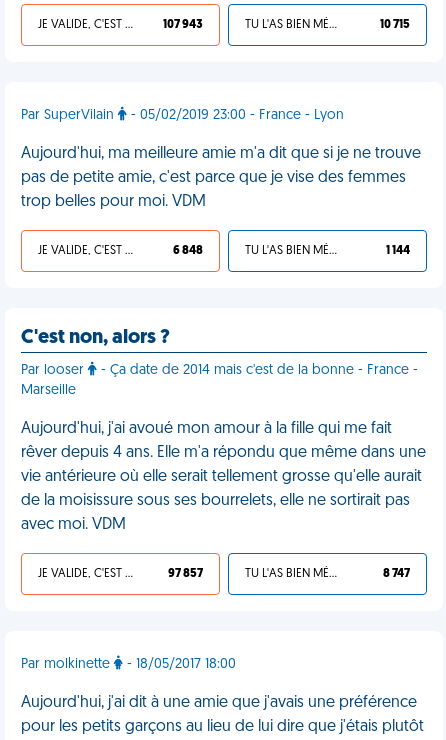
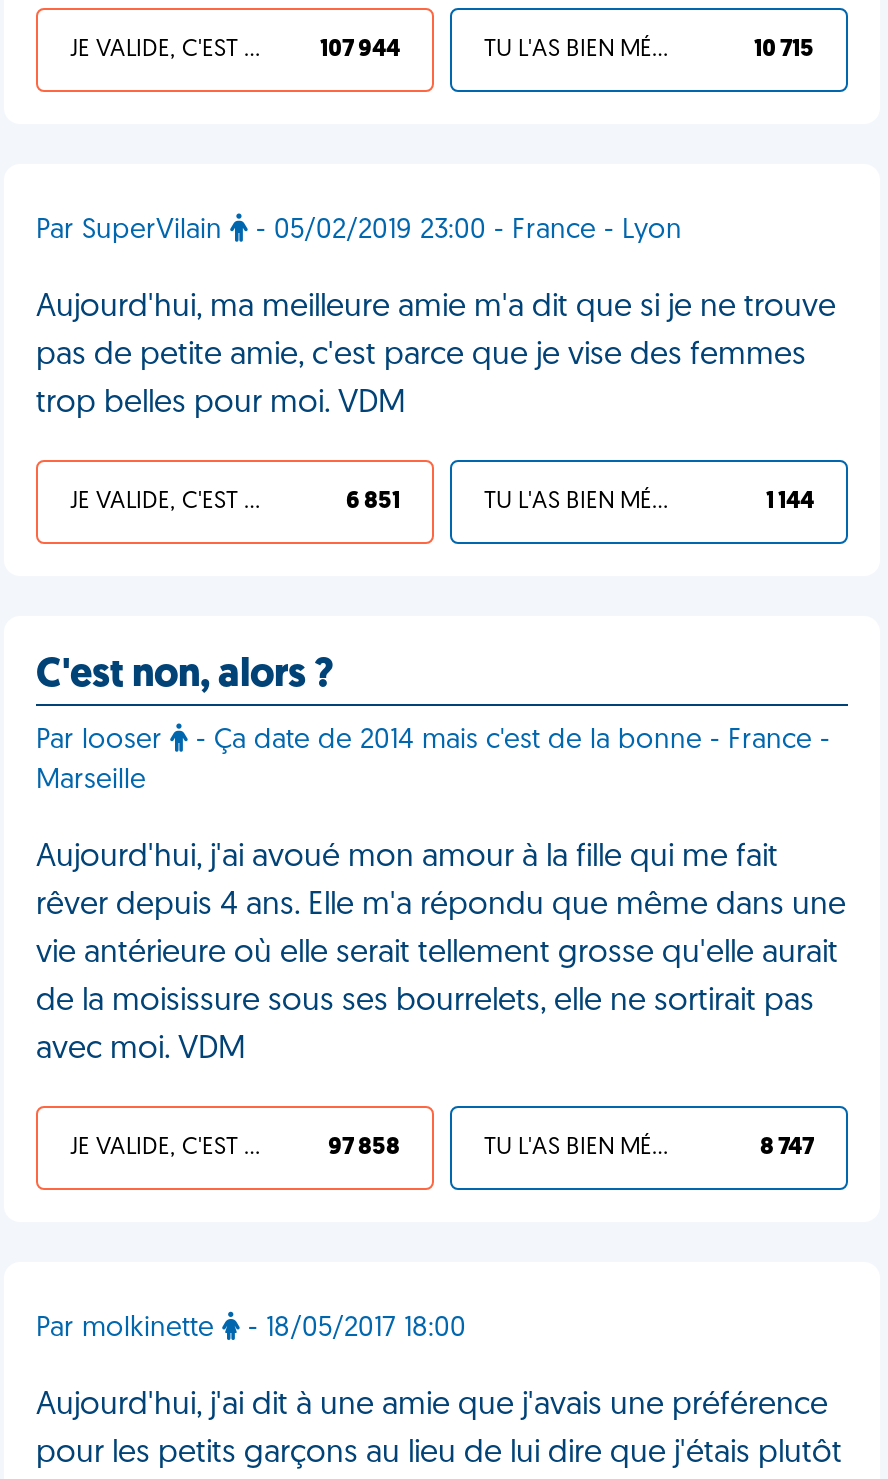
[163,19,203,31] 107 943 -> [320,38,400,62] 107 944
[173,245,203,257] 6 848 -> [346,490,400,514] 6 851
[168,568,203,580] 97 857 -> [328,1136,400,1160] 97 858

